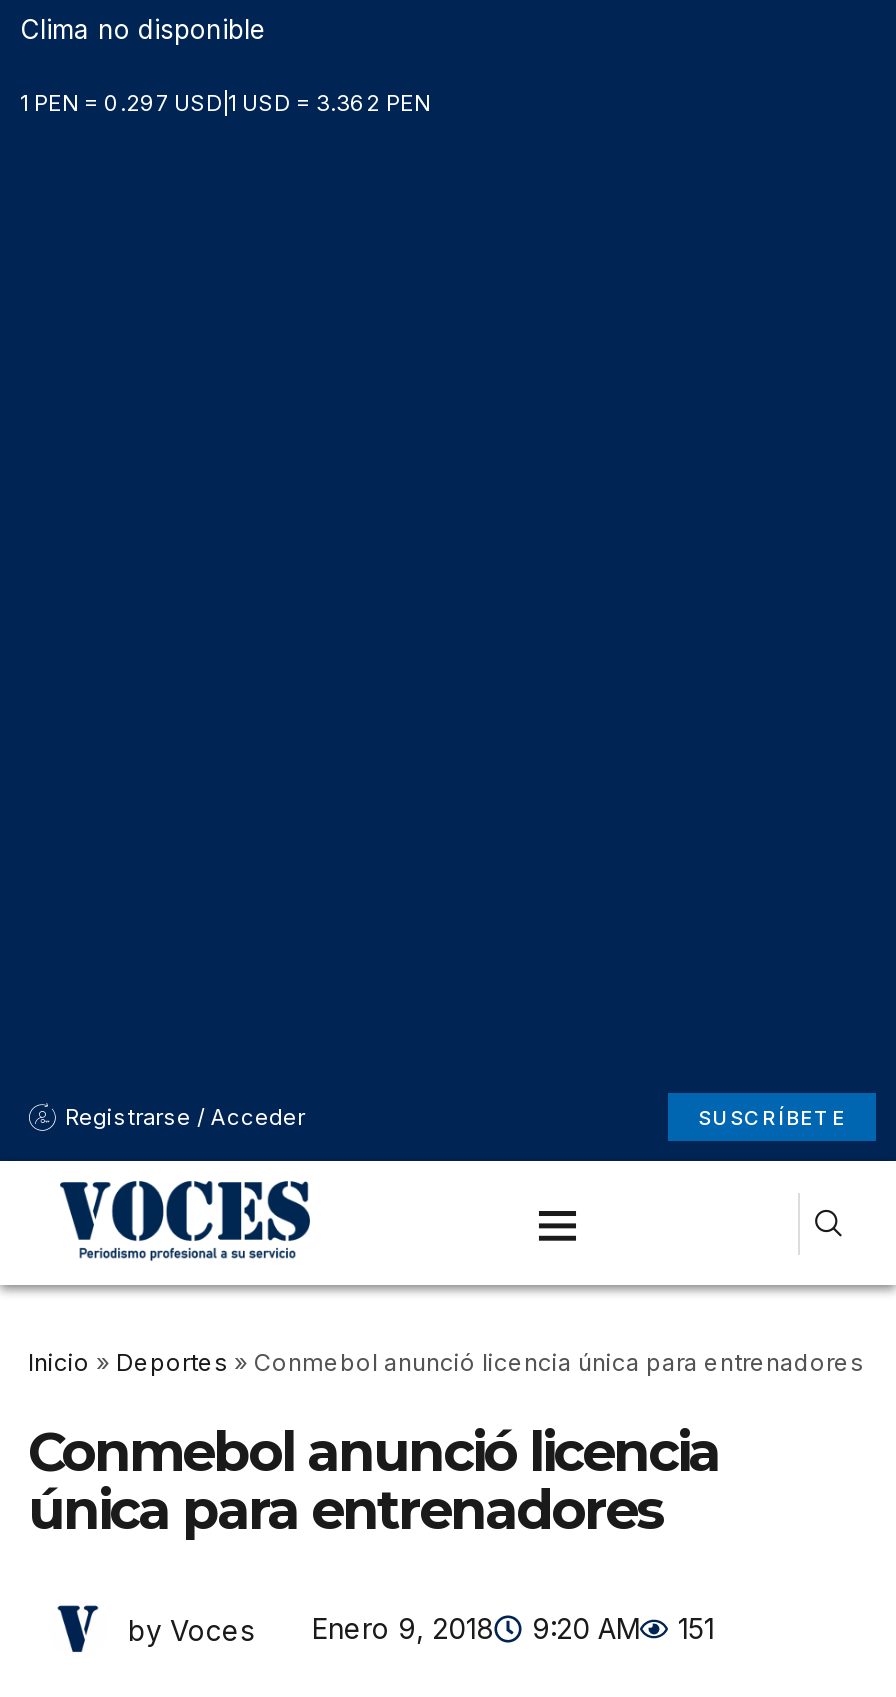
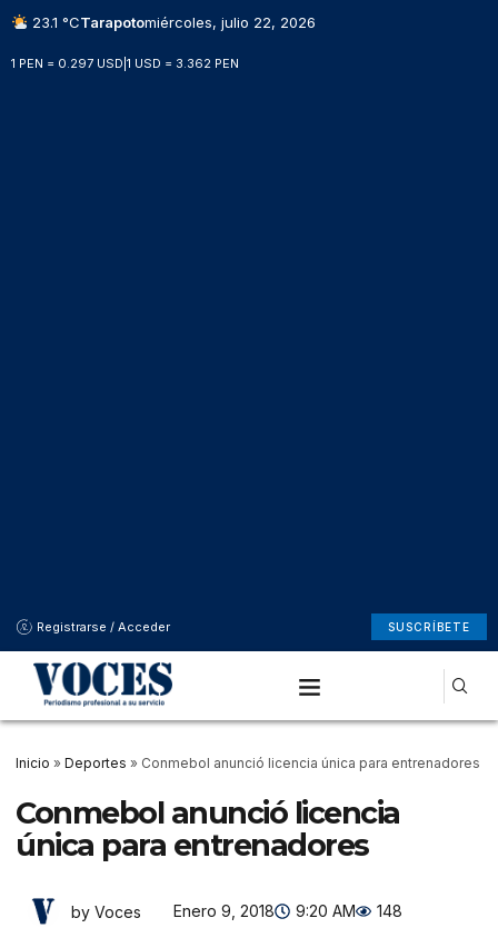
[20,13,266,45] Clima no disponible -> [28,13,315,31] 23.1 °CTarapotomiércoles, julio 22, 2026
[128,1611,714,1646] by Voces Enero 9, 2018 9:20 AM 151 -> [71,901,402,921] by Voces Enero 9, 2018 9:20 AM 148

